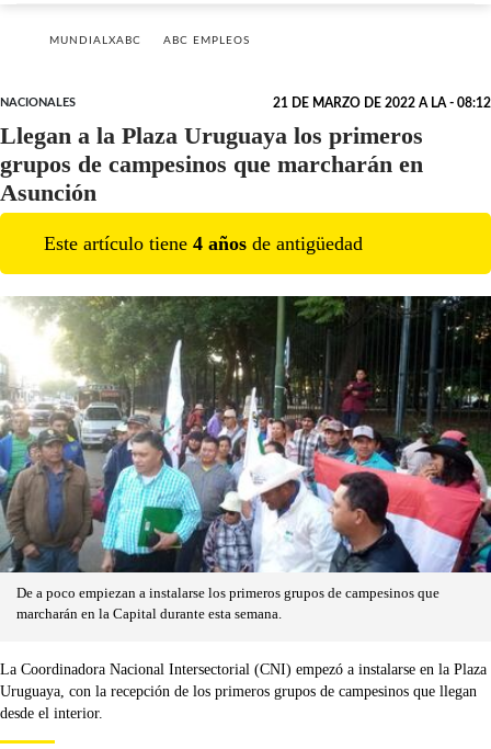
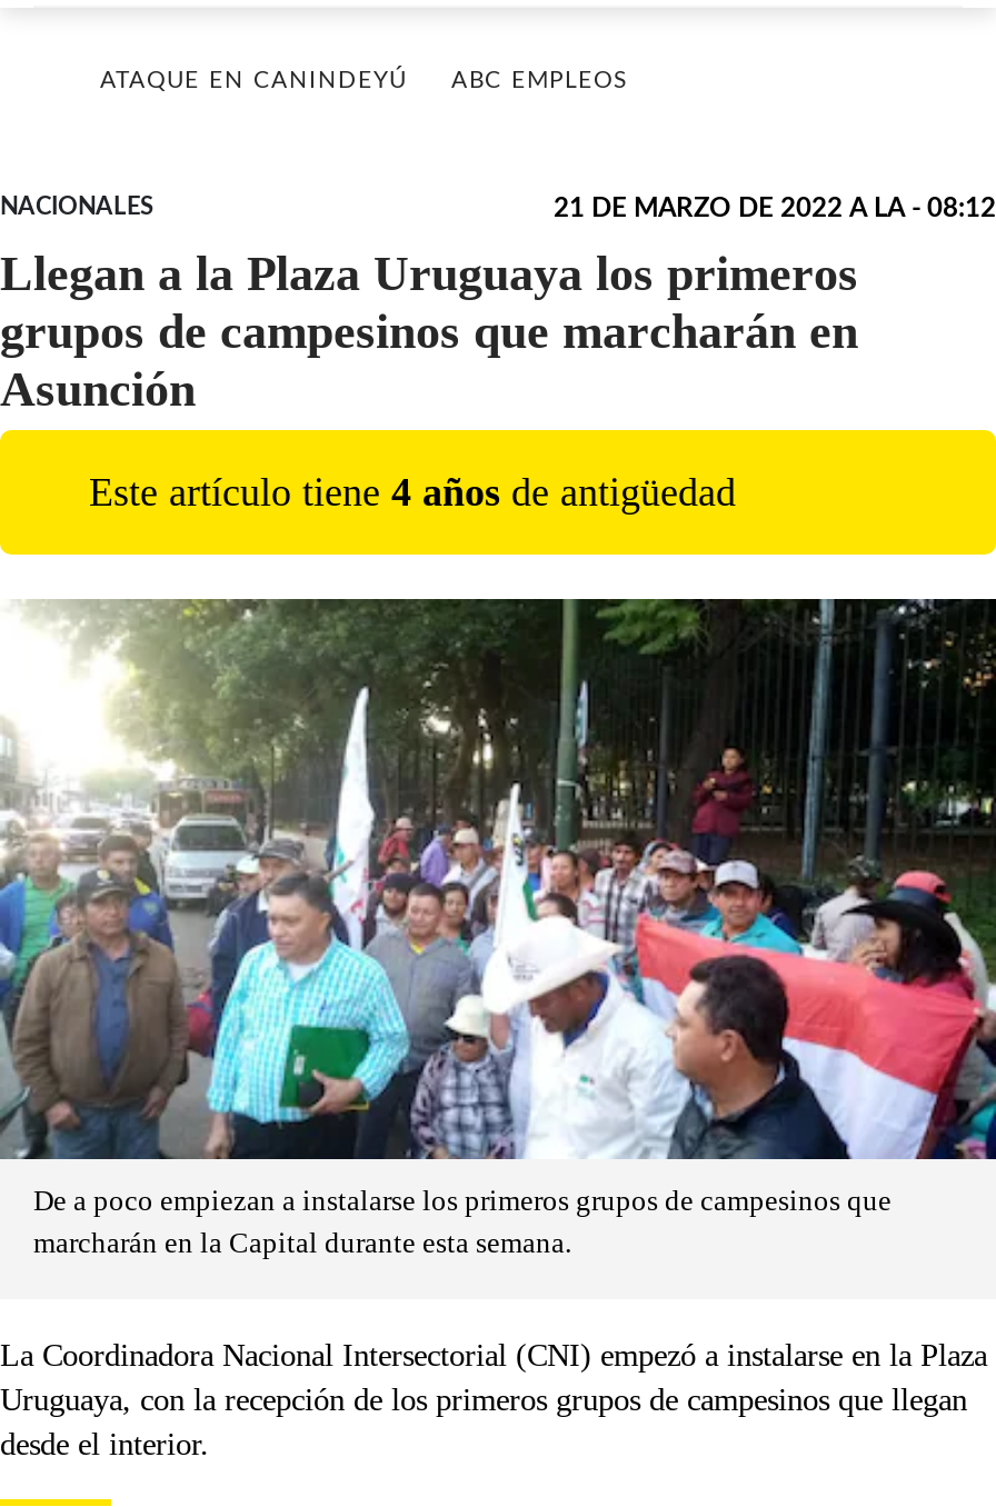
[49,35,141,46] MUNDIALXABC -> [100,70,407,92] ATAQUE EN CANINDEYÚ

